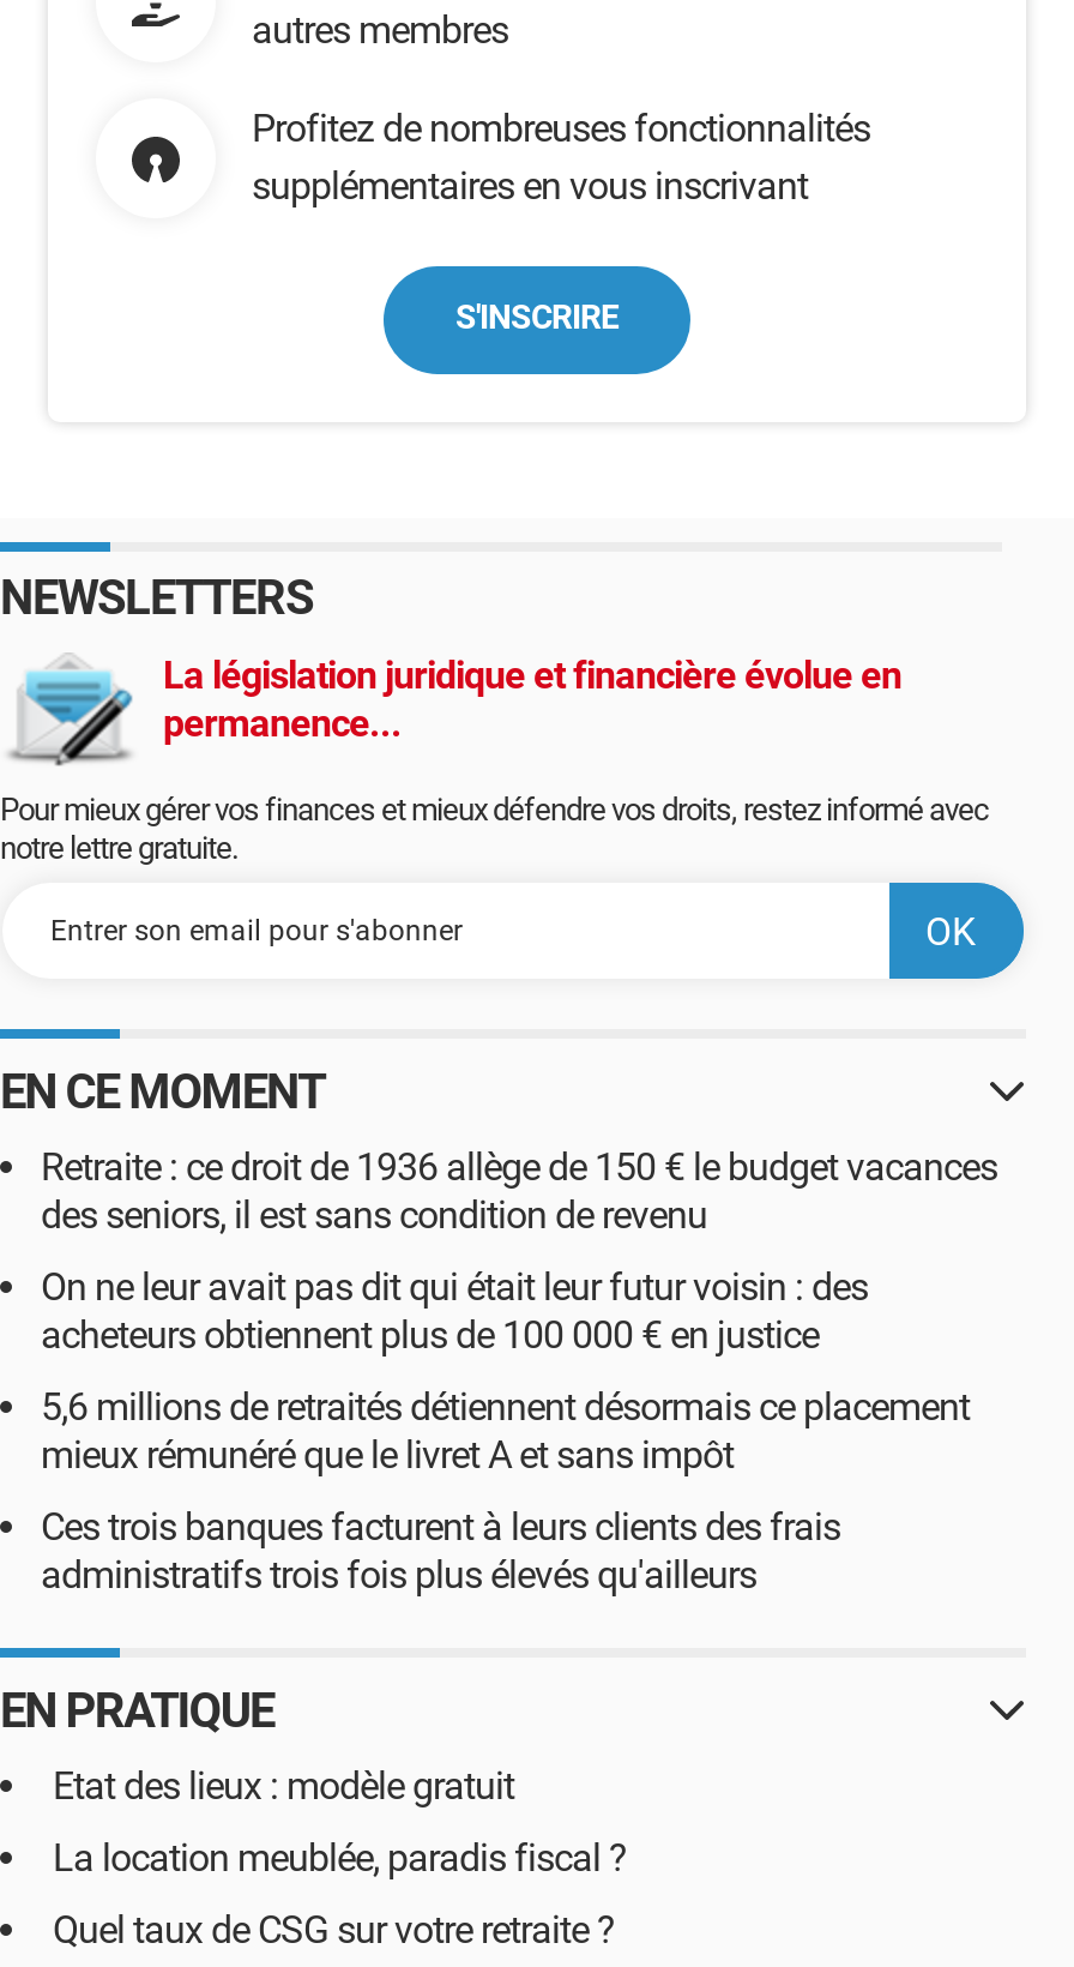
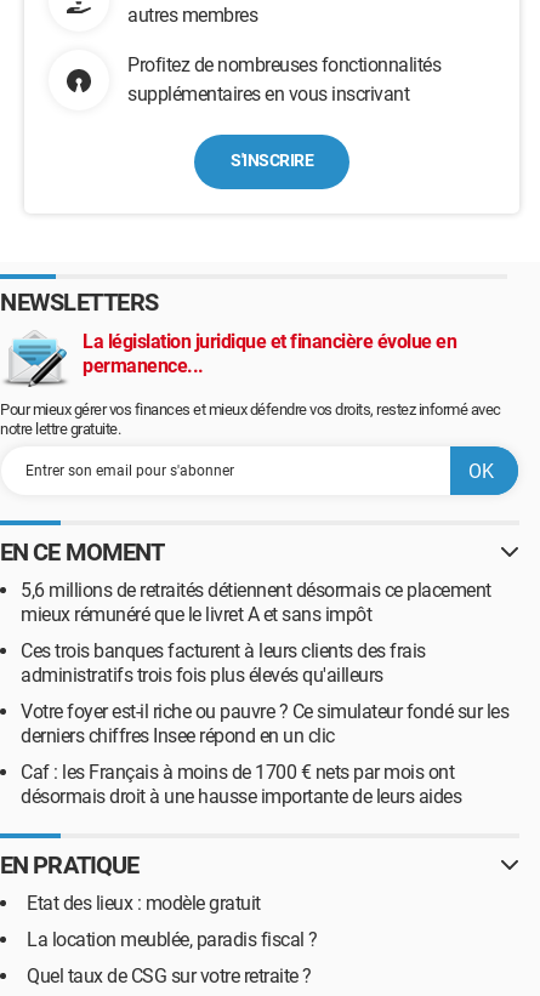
[41,1144,997,1358] Retraite : ce droit de 1936 allège de 150 € le budget vacances | des seniors, il est sans condition de revenu | On ne leur avait pas dit qui était leur futur voisin : des | acheteurs obtiennent plus de 100 000 € en justice -> none
moved [41,1384,970,1598] -> [21,579,491,687]: 5,6 millions de retraités détiennent désormais ce placement | mieux rémunéré que le livret A et sans impôt | Ces trois banques facturent à leurs clients des frais | administratifs trois fois plus élevés qu'ailleurs
none -> [21,700,508,808] Votre foyer est-il riche ou pauvre ? Ce simulateur fondé sur les | derniers chiffres Insee répond en un clic | Caf : les Français à moins de 1700 € nets par mois ont | désormais droit à une hausse importante de leurs aides

